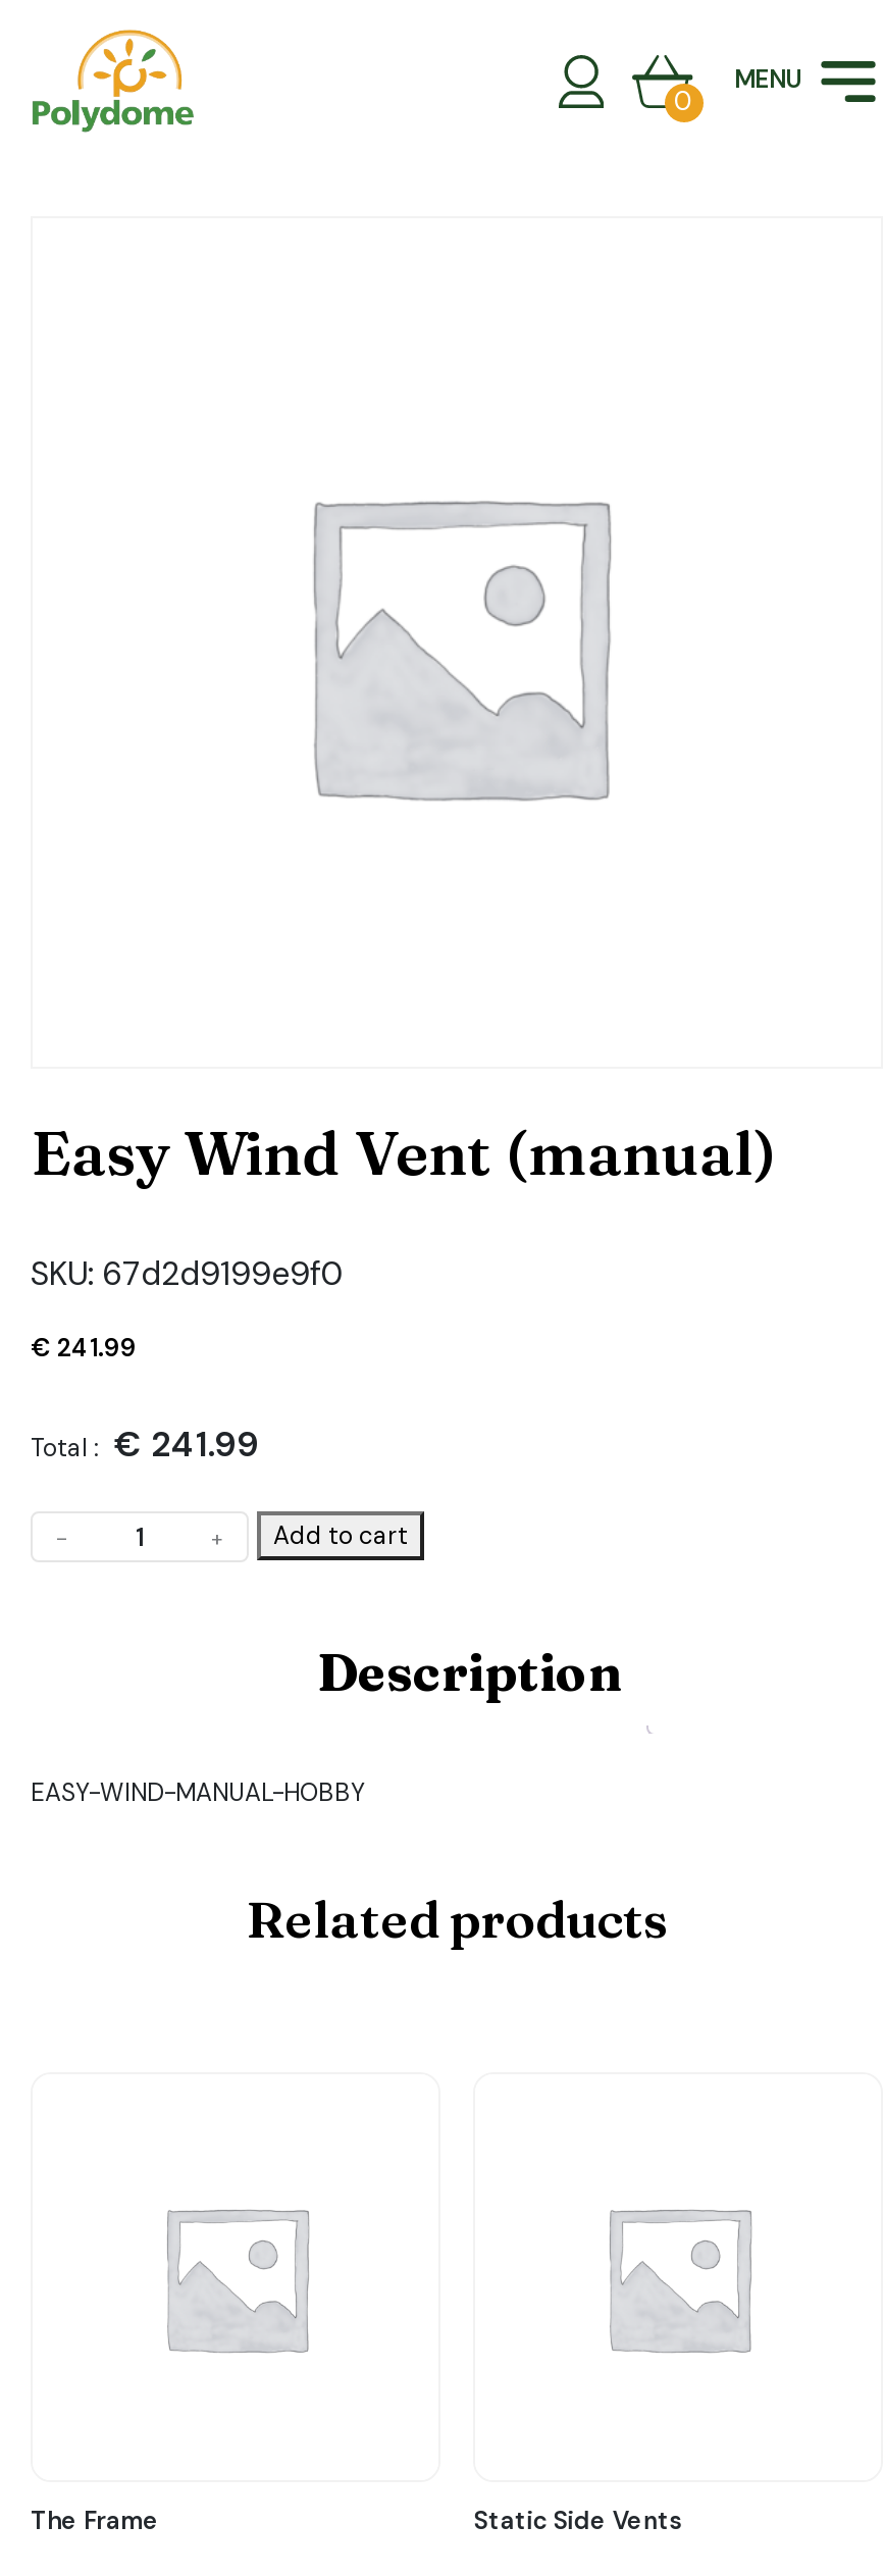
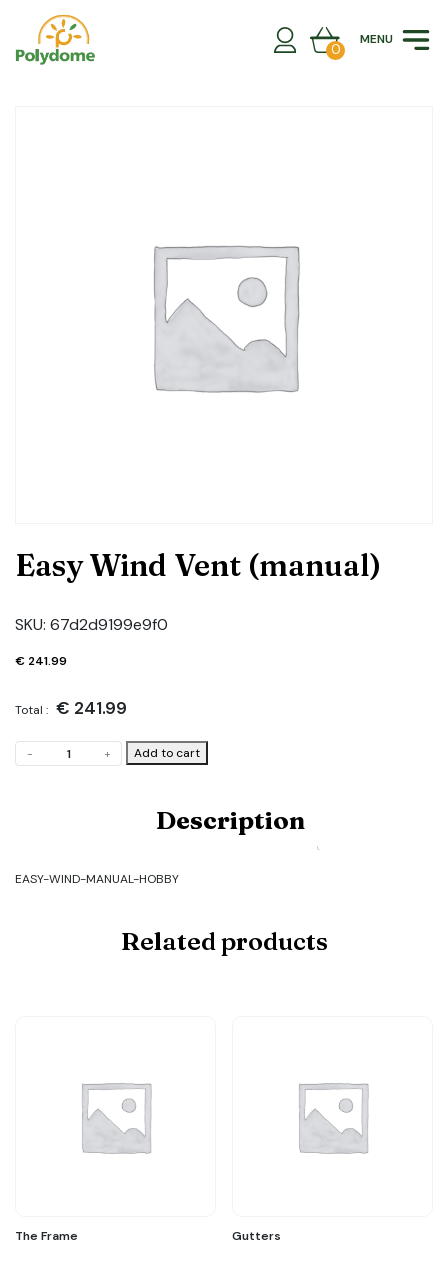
[474,2504,684,2537] Static Side Vents -> [232,1228,281,1244] Gutters

